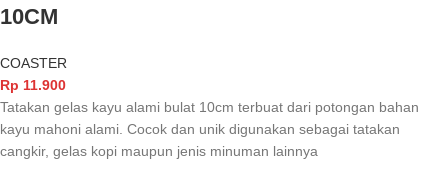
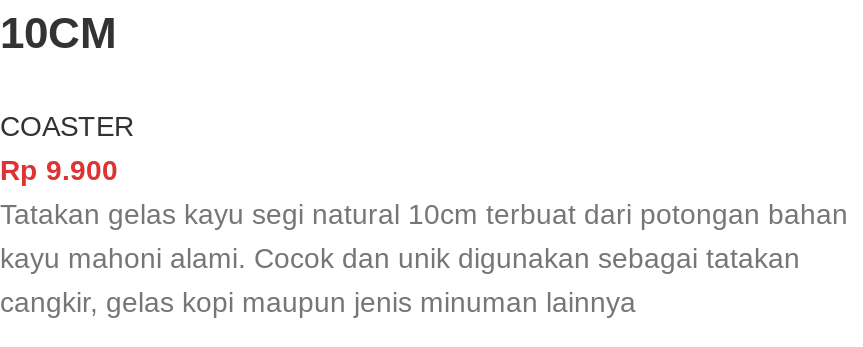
[0,77,66,93] Rp 11.900 -> [0,154,118,186] Rp 9.900
[0,99,419,115] Tatakan gelas kayu alami bulat 10cm terbuat dari potongan bahan -> [0,198,848,230] Tatakan gelas kayu segi natural 10cm terbuat dari potongan bahan

